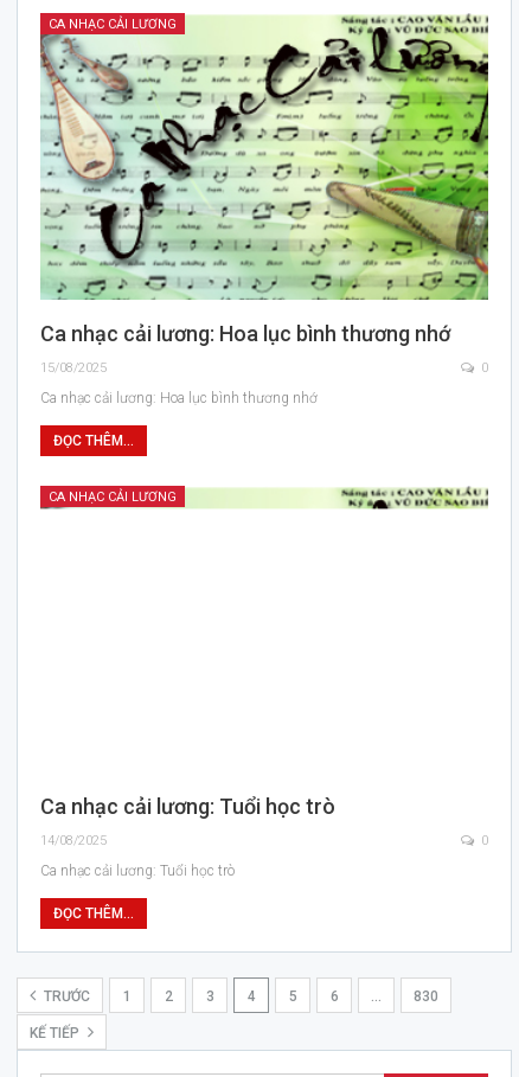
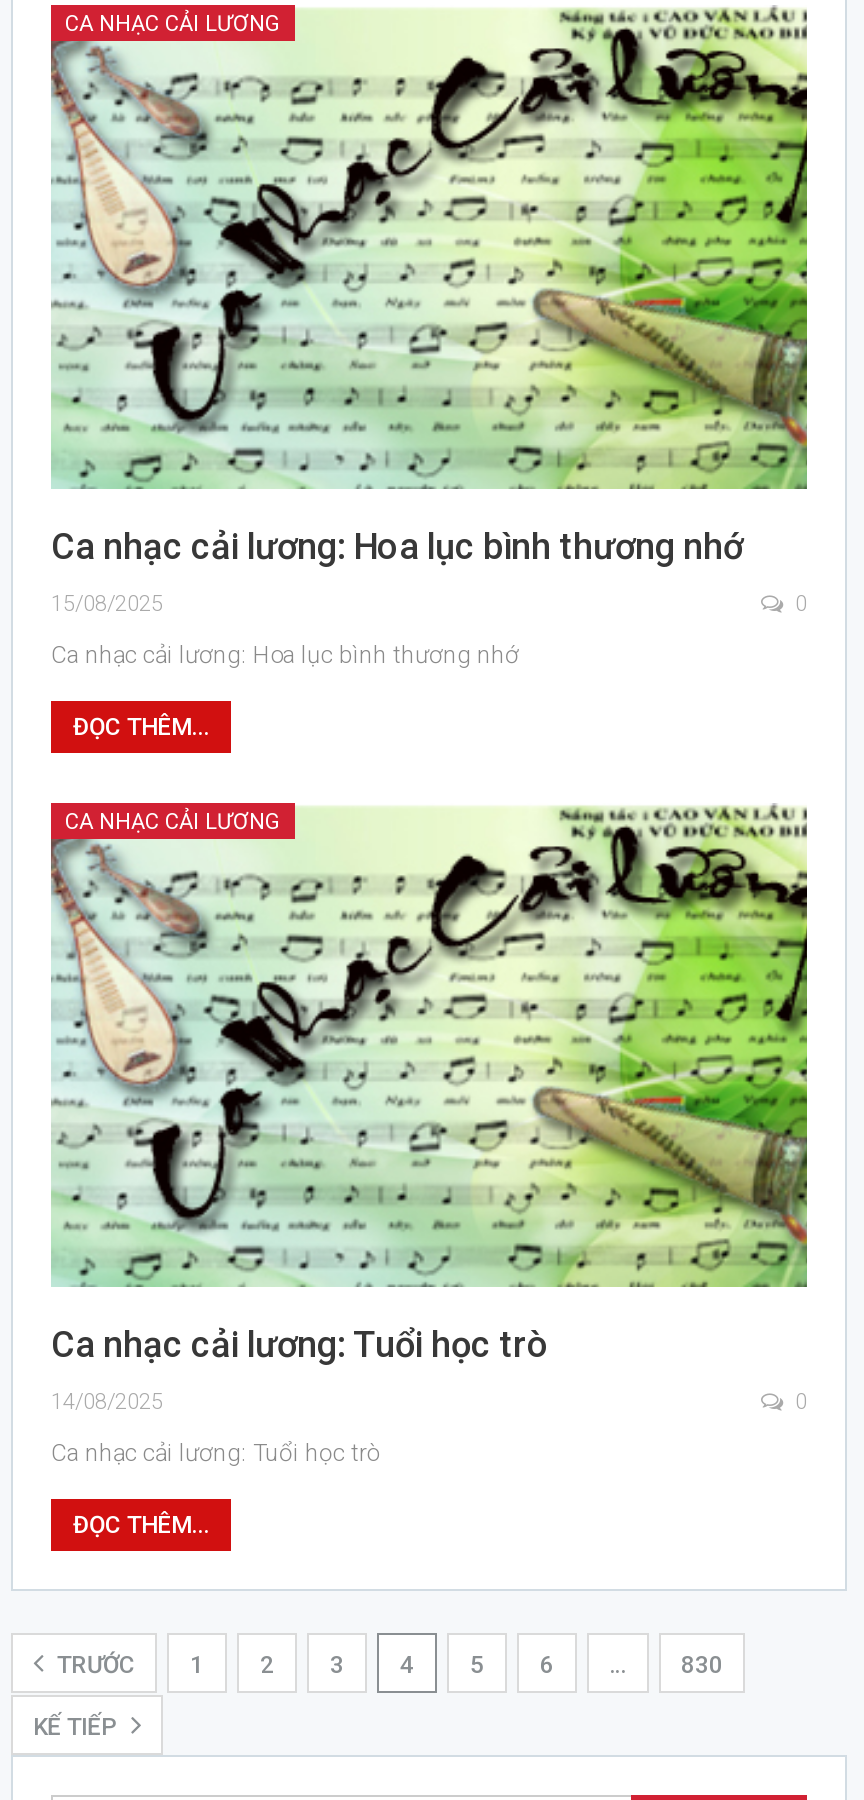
none -> [49,839,809,1289] [image]

